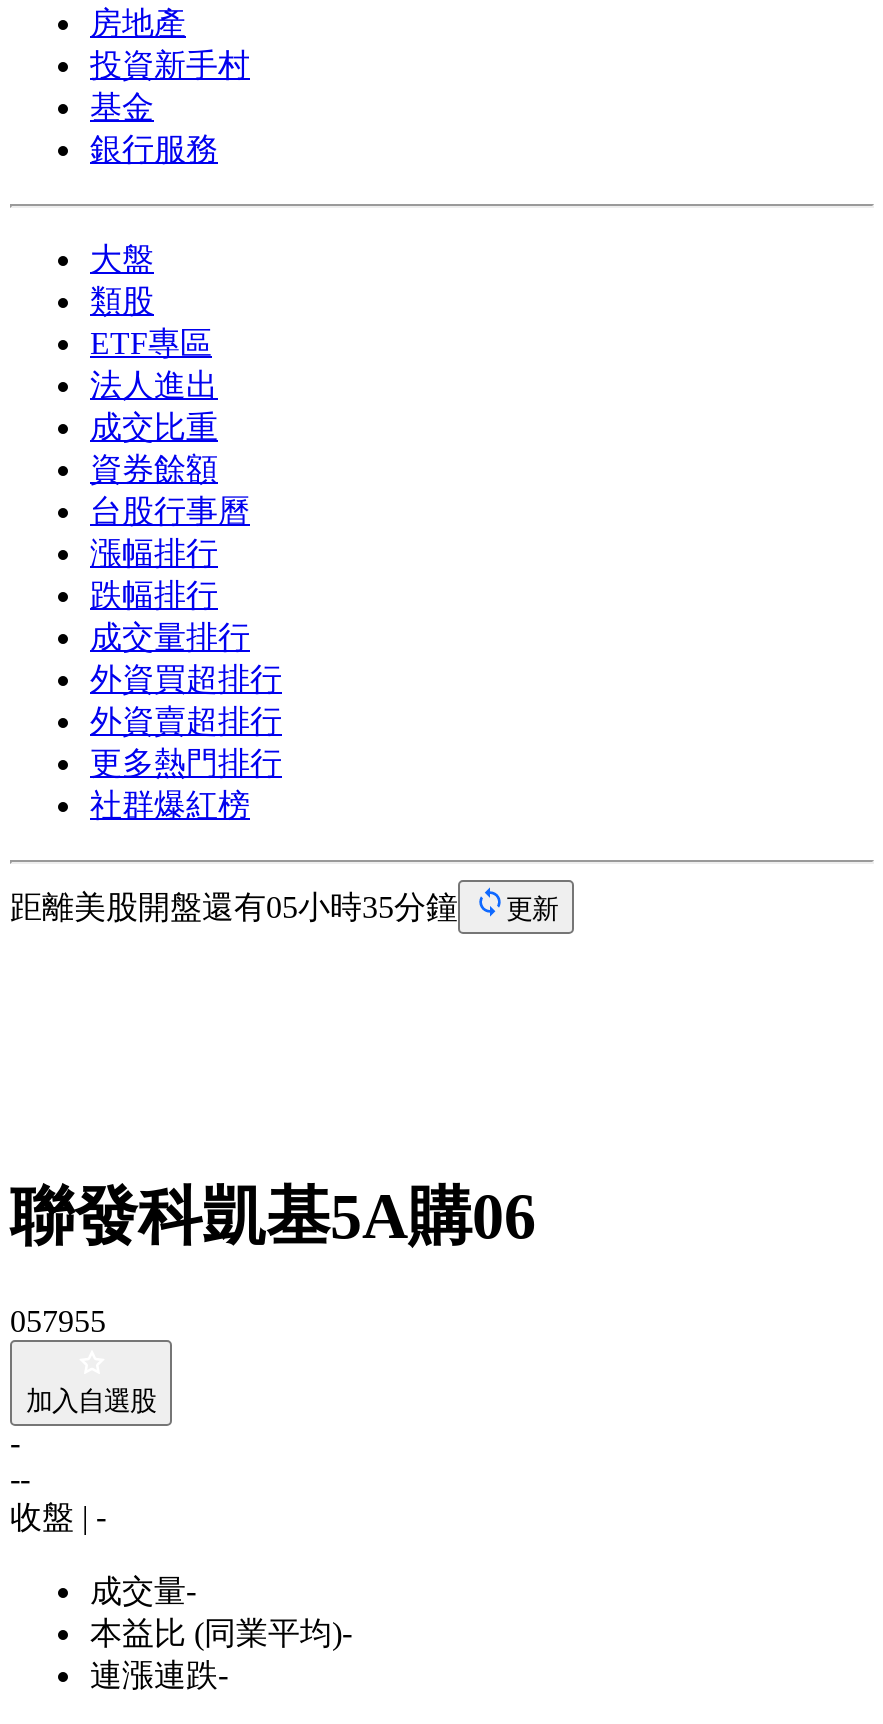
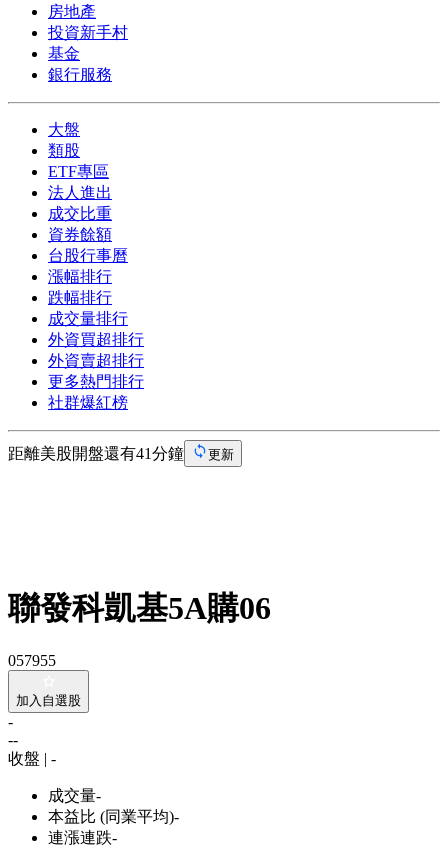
[10,890,458,924] 距離美股開盤還有05小時35分鐘 -> [8,445,184,462] 距離美股開盤還有41分鐘

